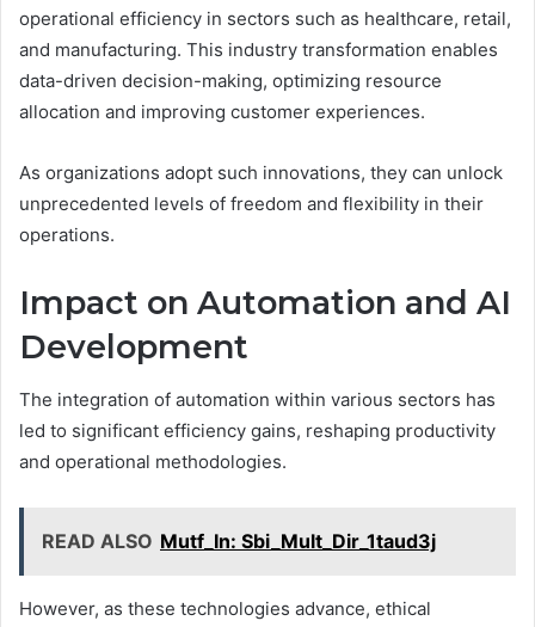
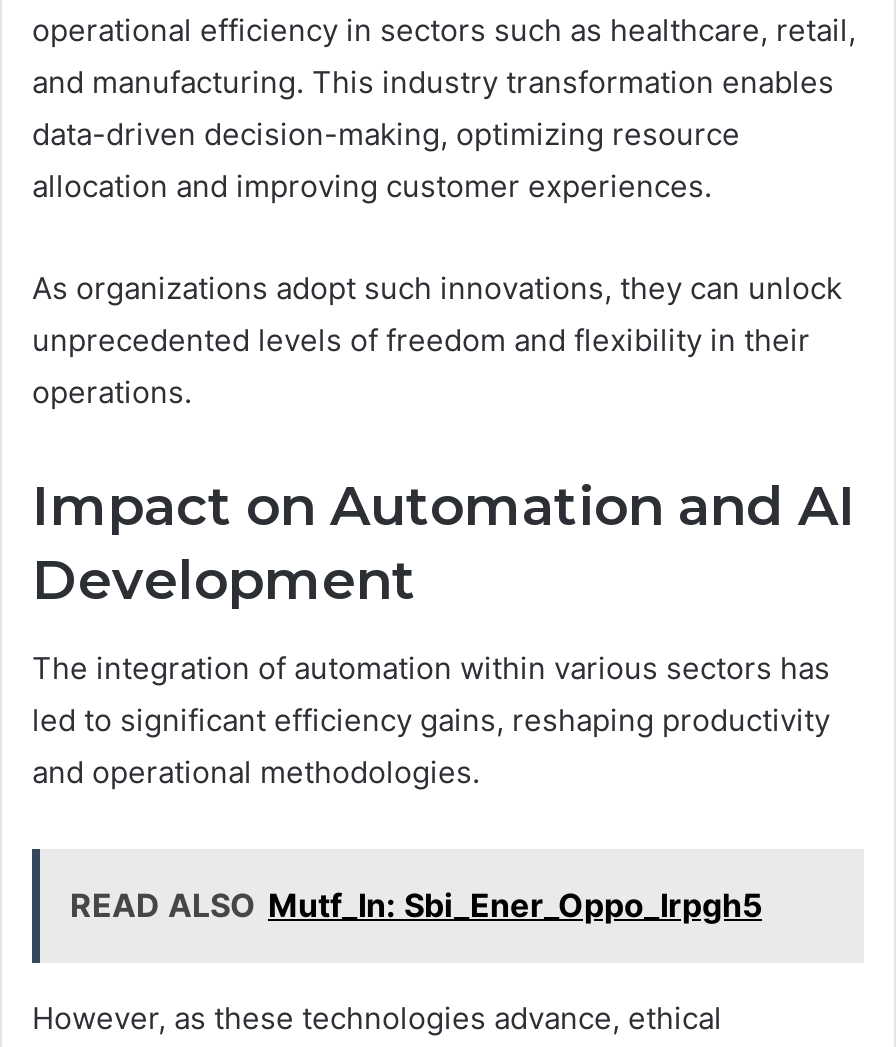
[42,529,436,553] READ ALSO Mutf_In: Sbi_Mult_Dir_1taud3j -> [70,886,762,926] READ ALSO Mutf_In: Sbi_Ener_Oppo_Irpgh5

